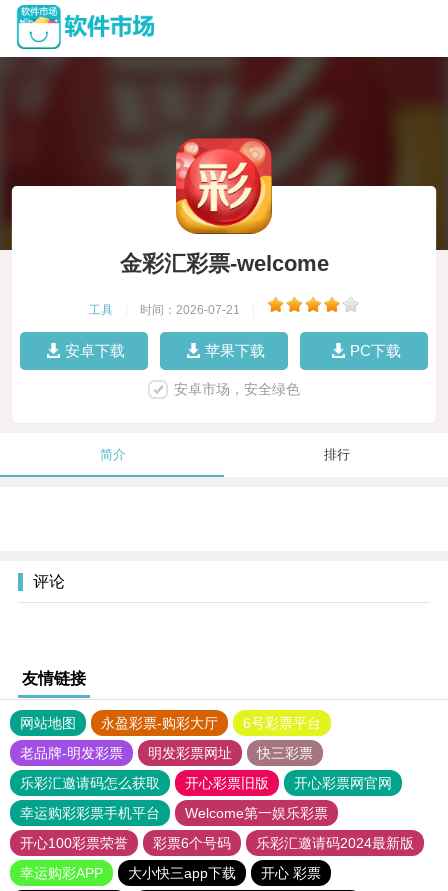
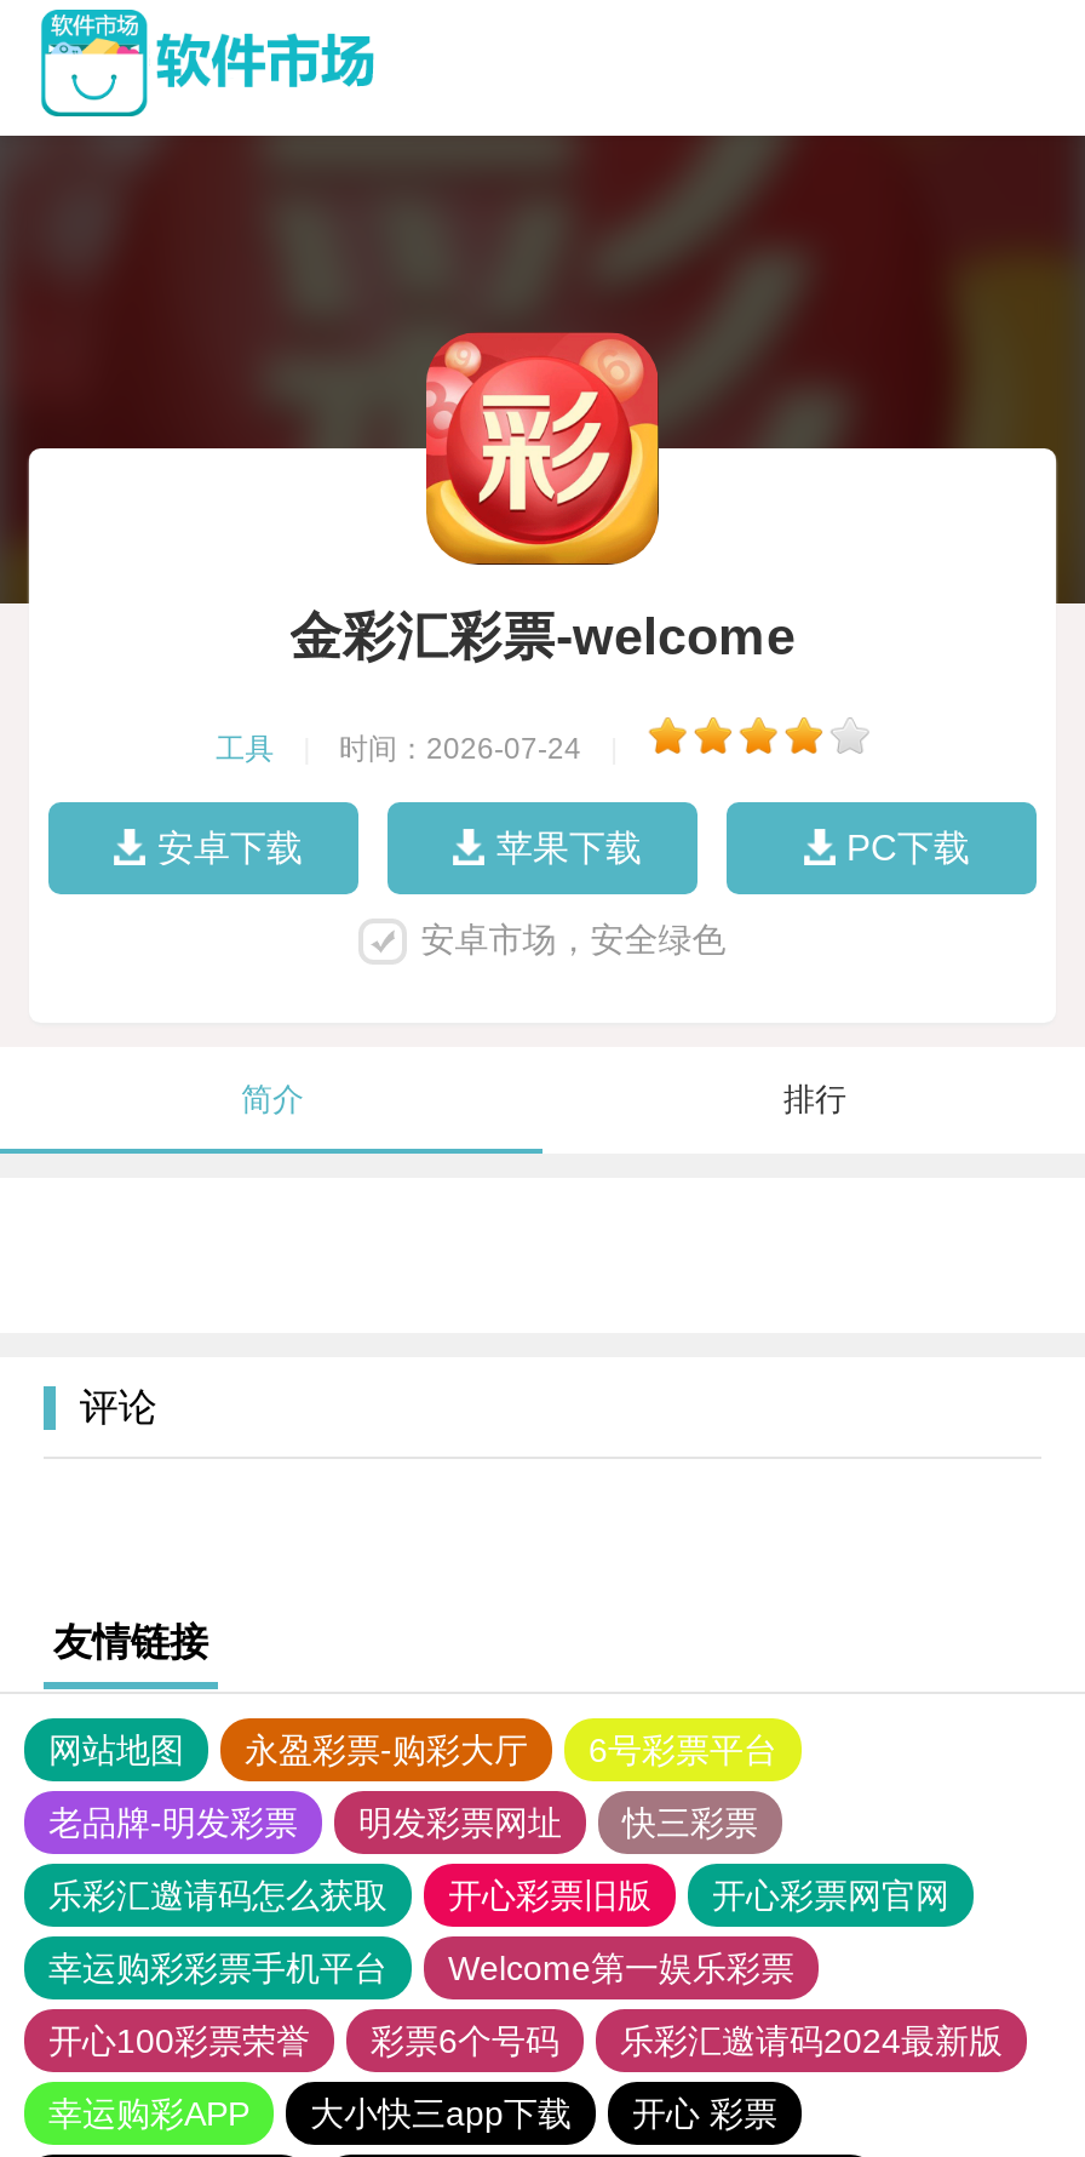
[140,303,240,317] 时间：2026-07-21 -> [339,732,581,766] 时间：2026-07-24

